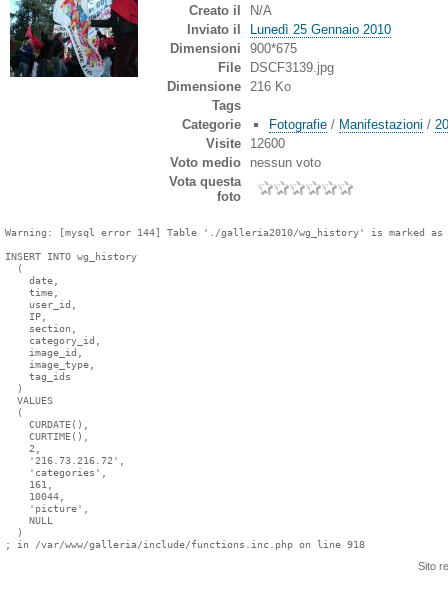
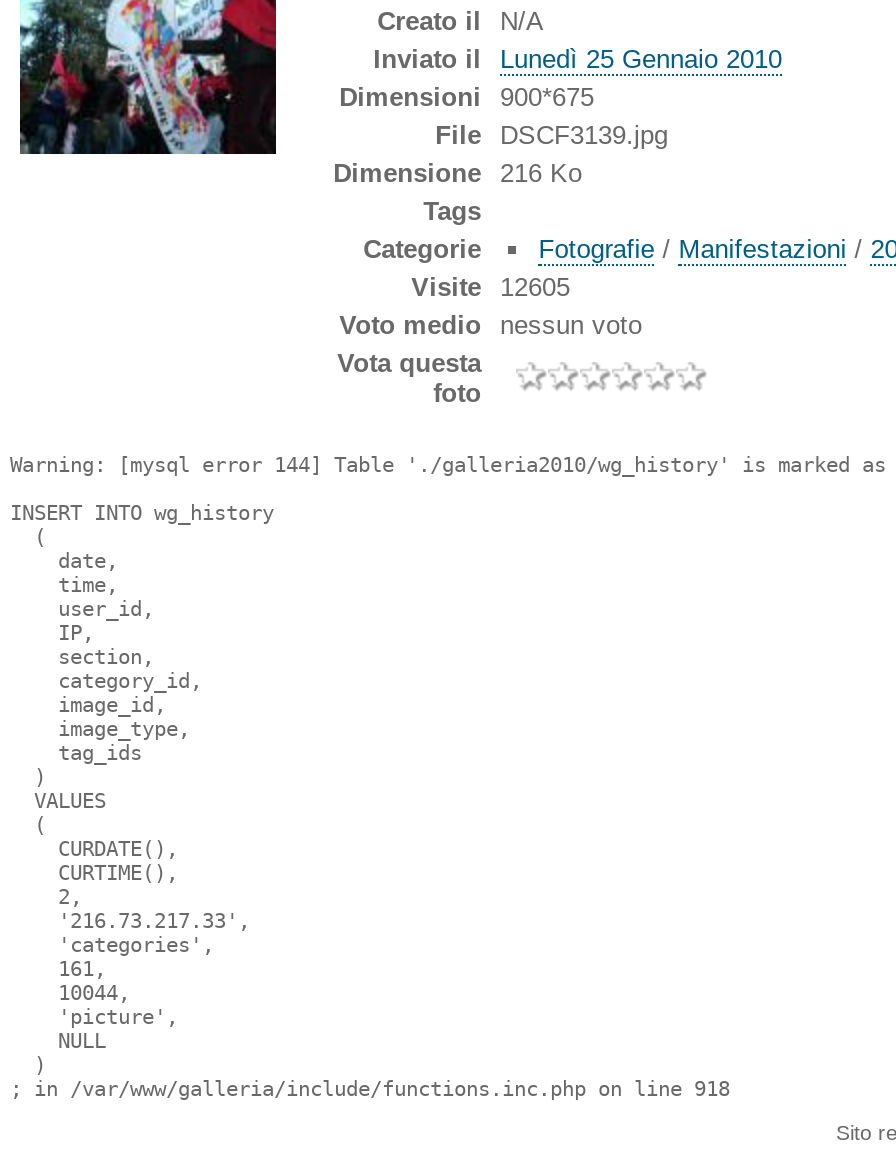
[206,136,285,151] Visite 12600 -> [411,271,570,301] Visite 12605
[5,453,125,465] '216.73.216.72', -> [10,907,250,931] '216.73.217.33',

